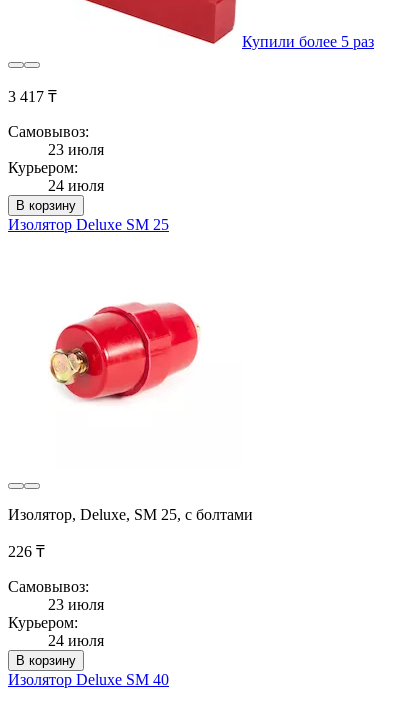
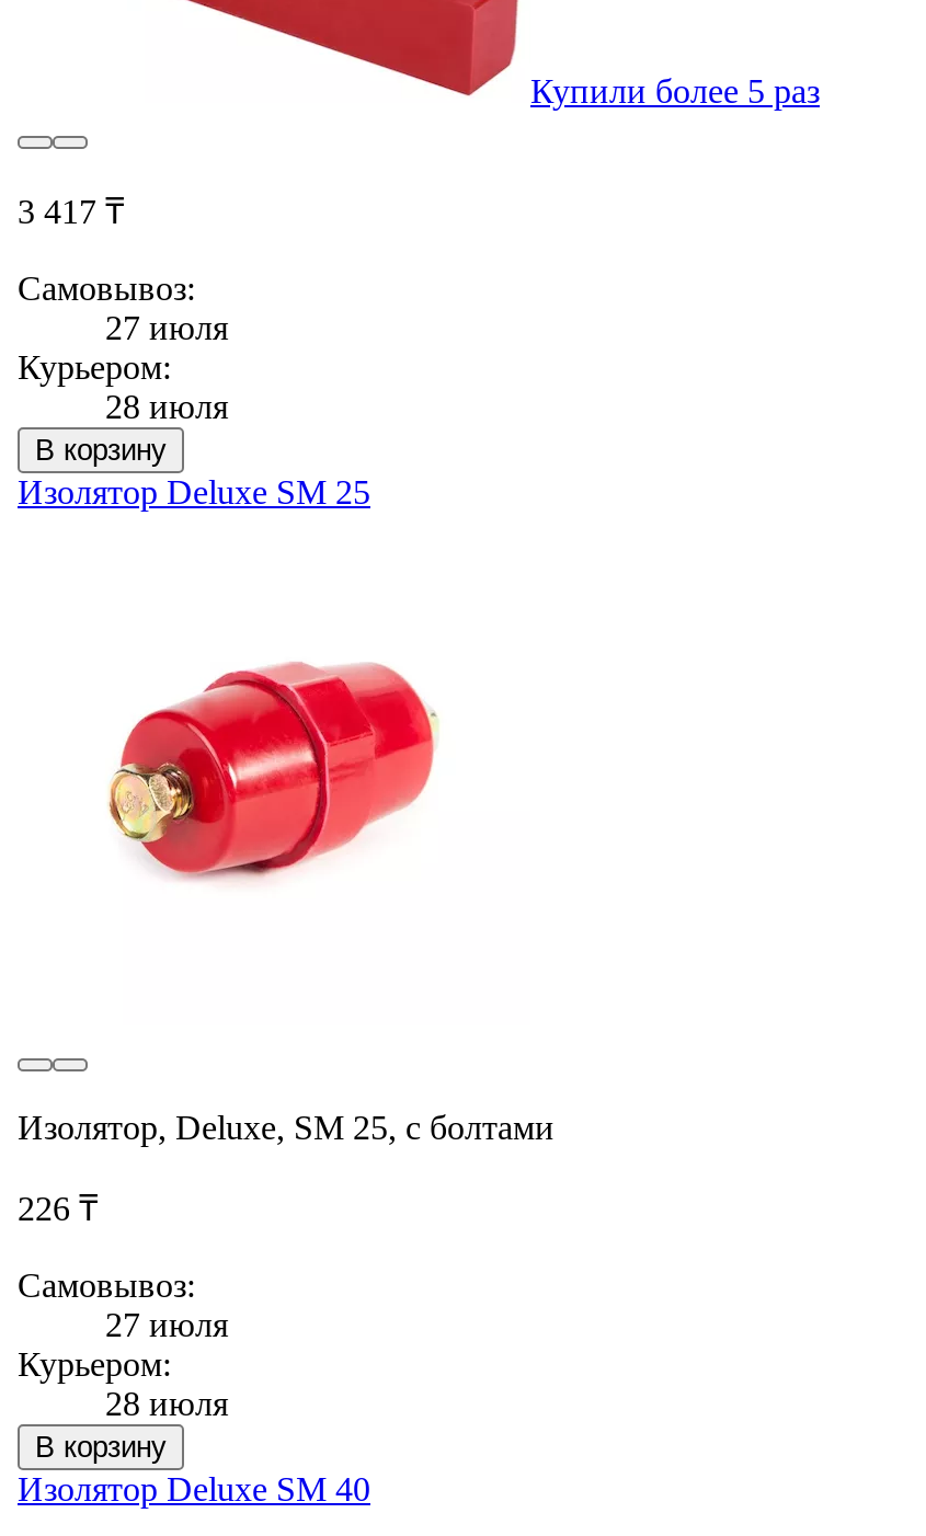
[48,141,104,158] 23 июля -> [105,309,228,347] 27 июля
[48,177,104,194] 24 июля -> [105,388,228,426] 28 июля
[48,596,104,613] 23 июля -> [105,1306,228,1344] 27 июля
[48,632,104,649] 24 июля -> [105,1385,228,1422] 28 июля

